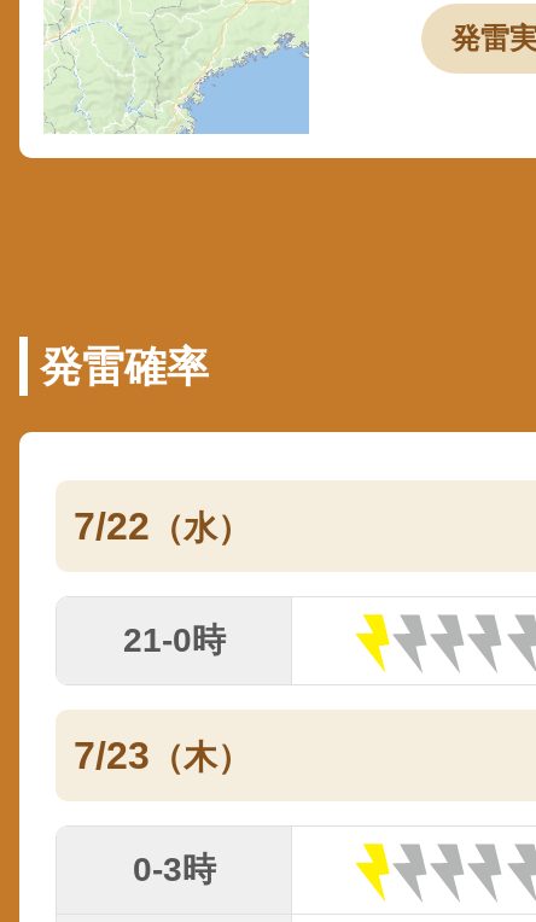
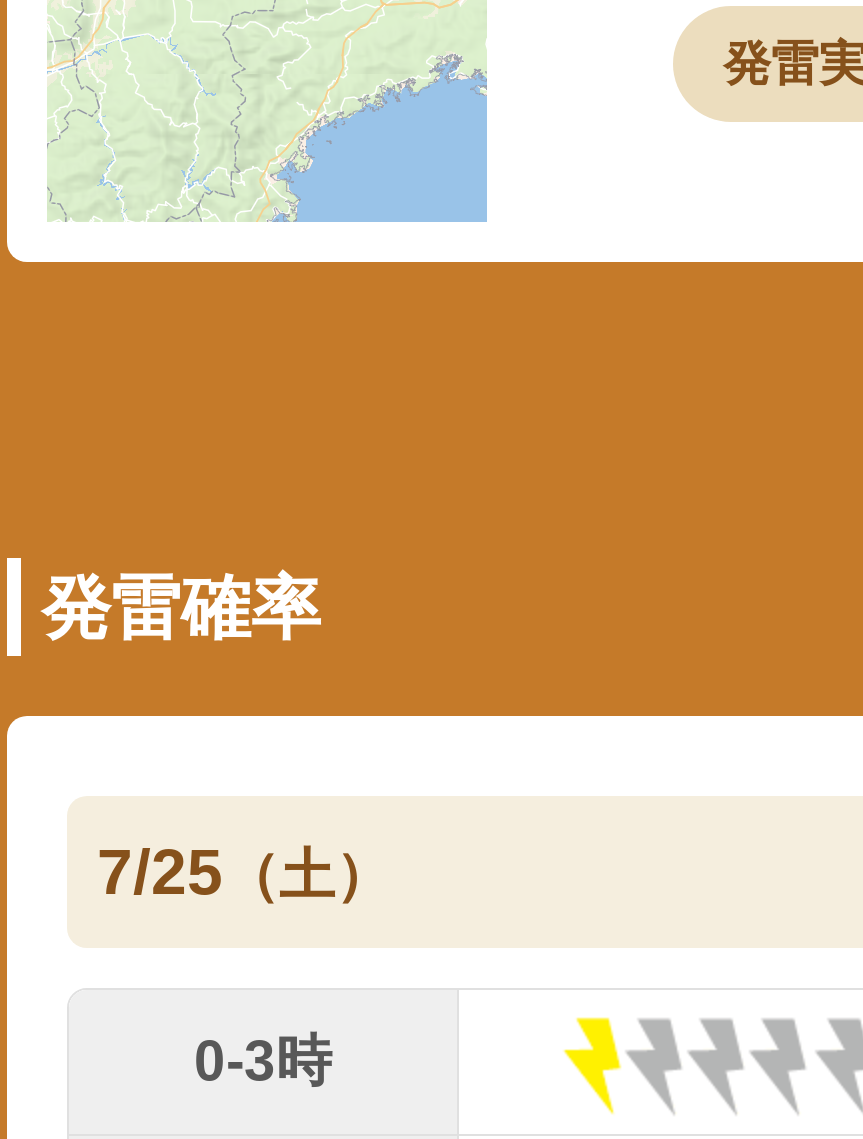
[74,504,251,777] 7/22（水） | 21-0時 | 7/23（木） -> [97,836,391,908] 7/25（土）

